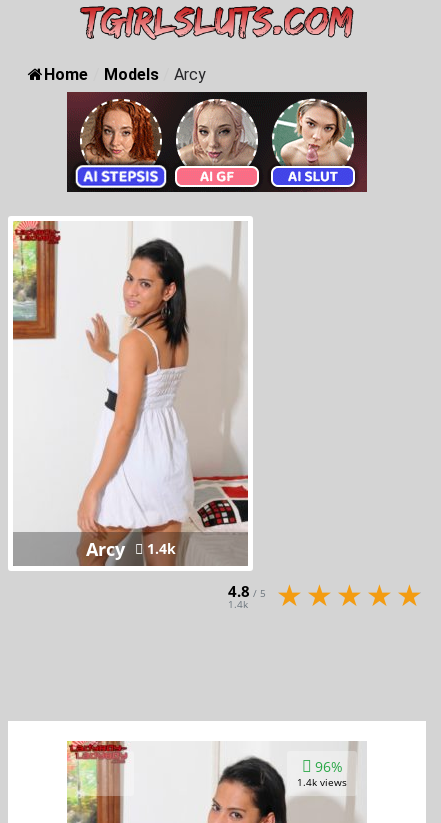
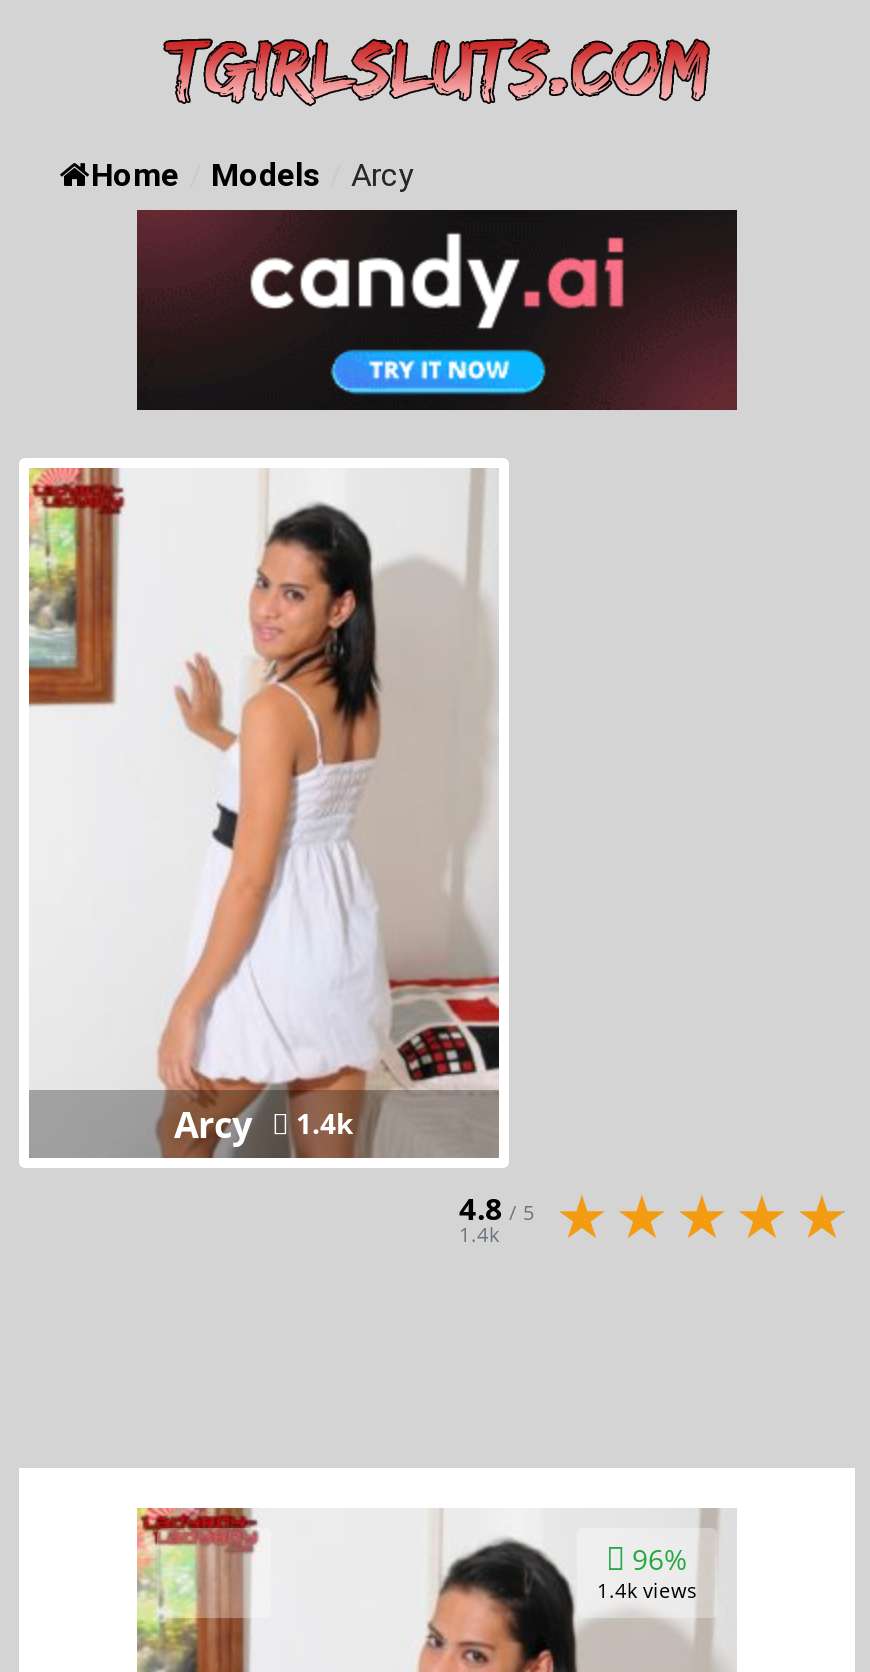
[75,98,356,189] [image] -> [155,224,713,402] [image]

